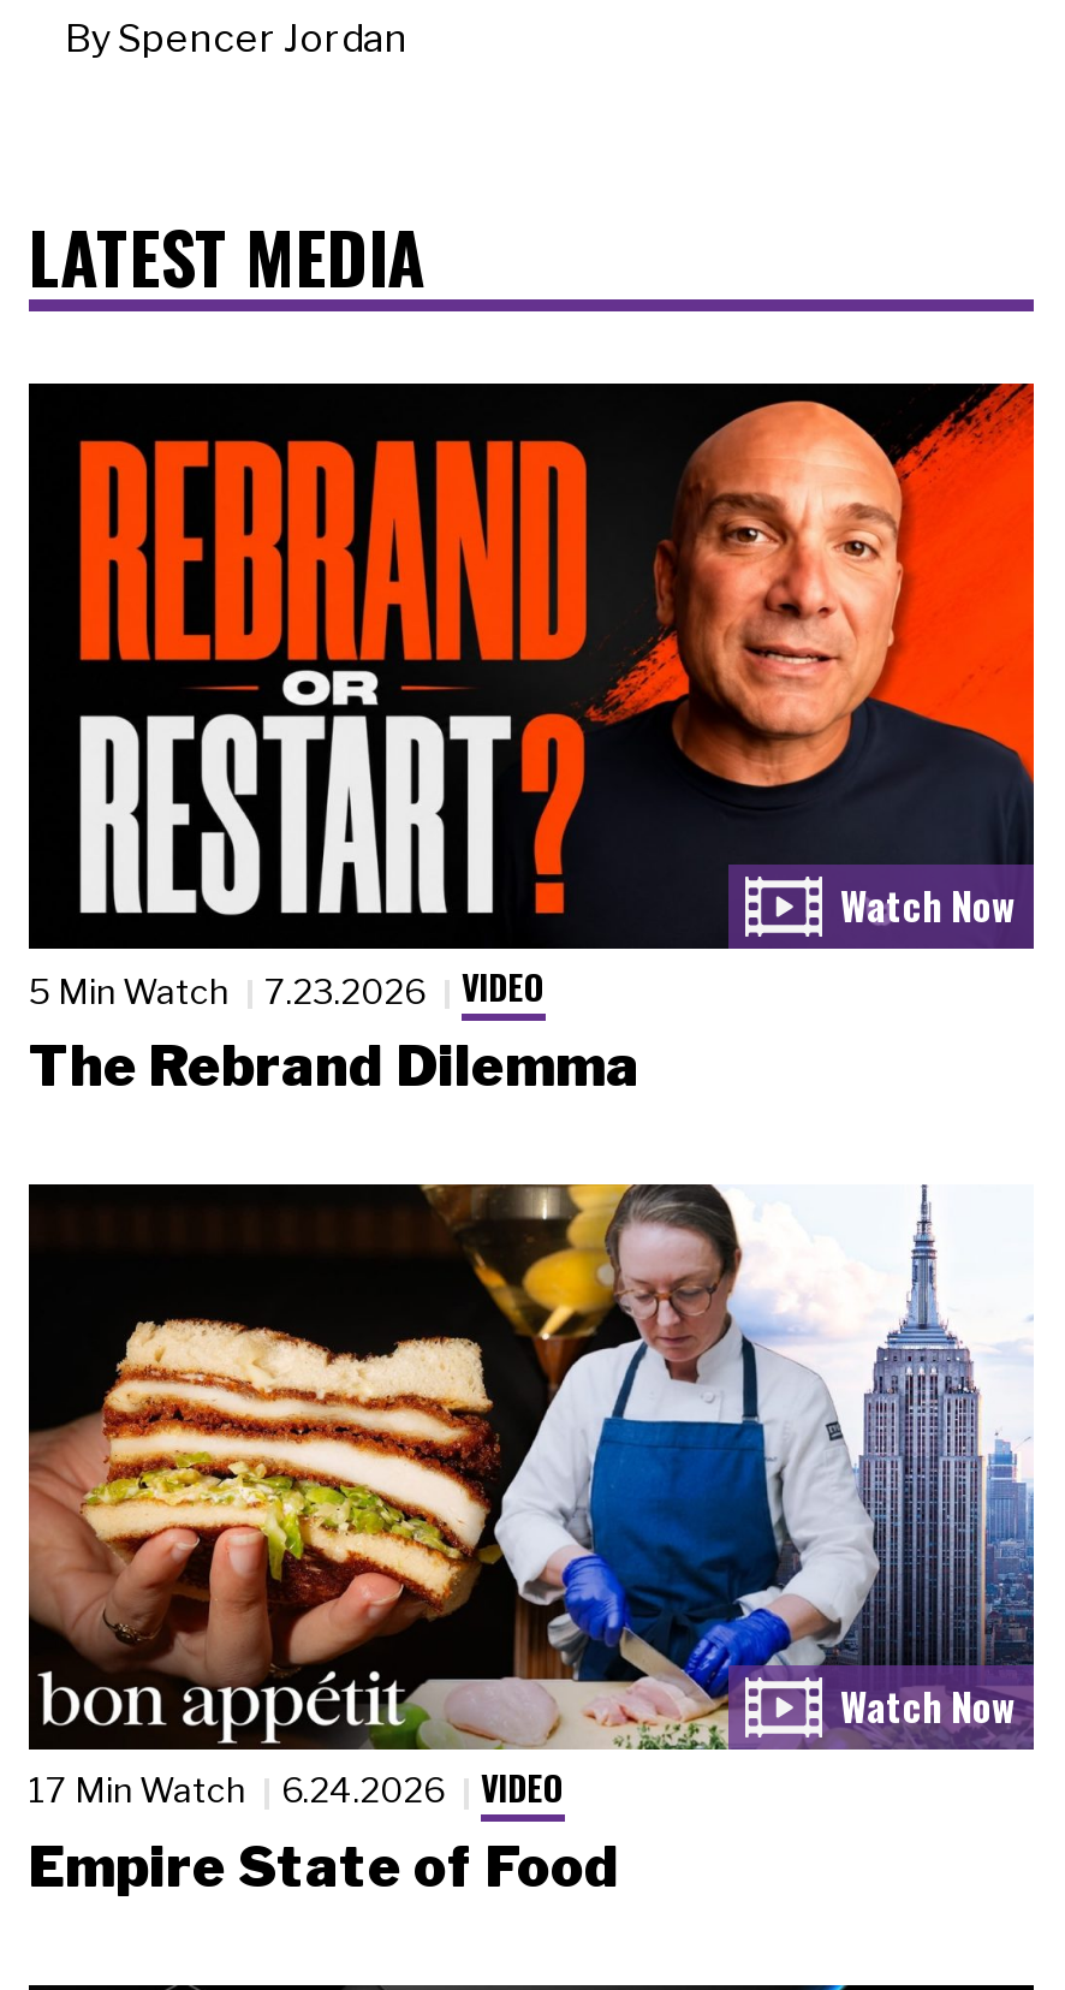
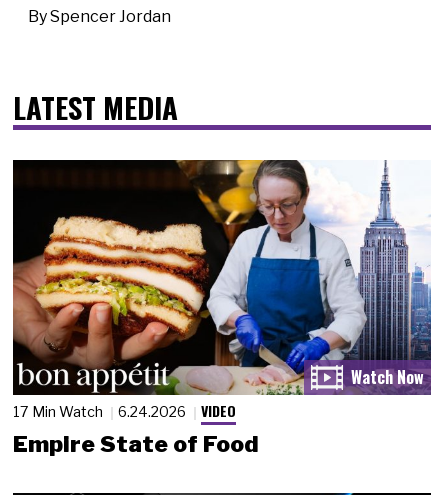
[26,381,1036,1100] [image] | 5 Min Watch | 7.23.2026 | VIDEO | The Rebrand Dilemma -> none

